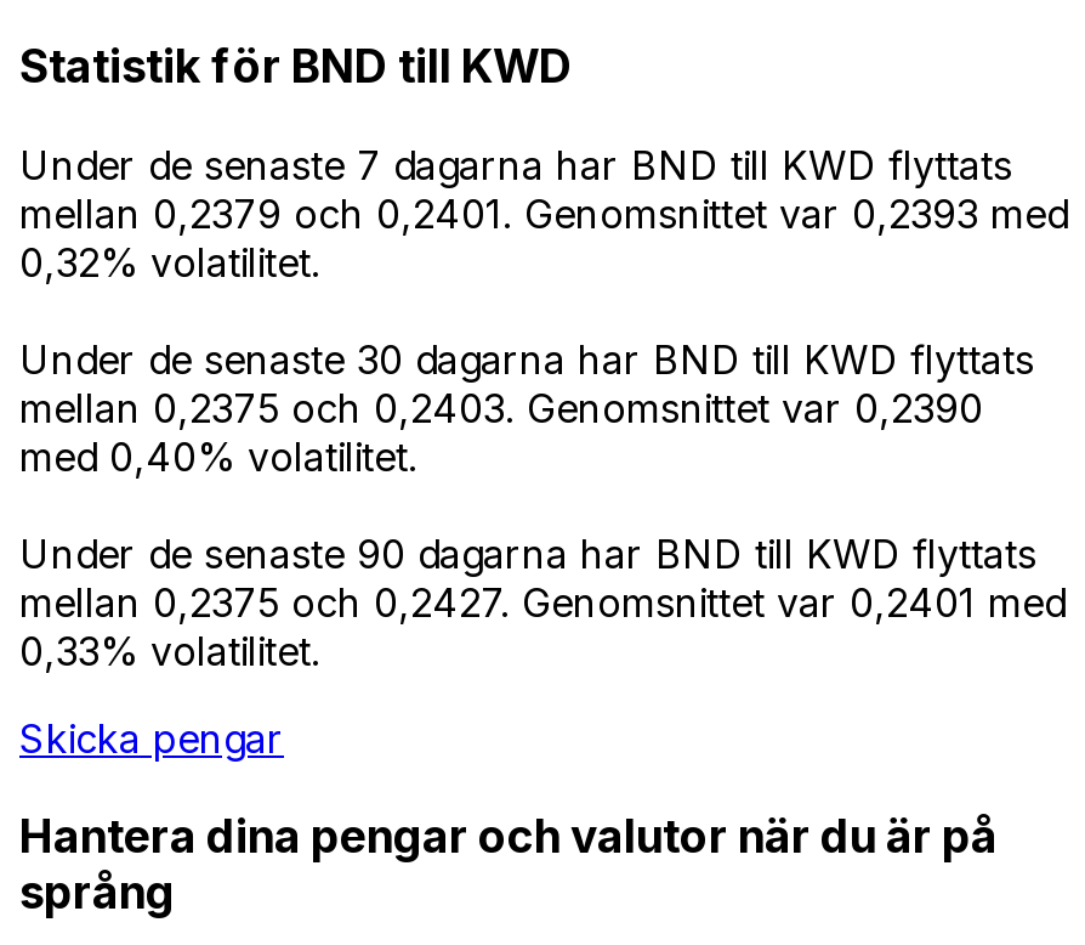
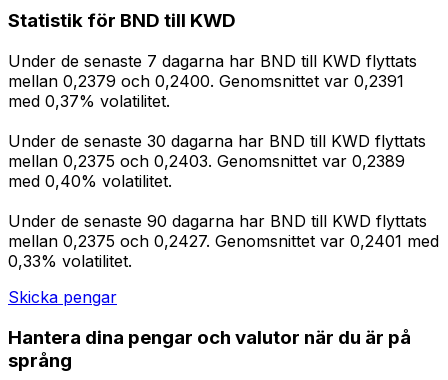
[19,190,1068,287] mellan 0,2379 och 0,2401. Genomsnittet var 0,2393 med | 0,32% volatilitet. -> [8,71,404,111] mellan 0,2379 och 0,2400. Genomsnittet var 0,2391 | med 0,37% volatilitet.
[19,384,983,433] mellan 0,2375 och 0,2403. Genomsnittet var 0,2390 -> [8,151,405,171] mellan 0,2375 och 0,2403. Genomsnittet var 0,2389

